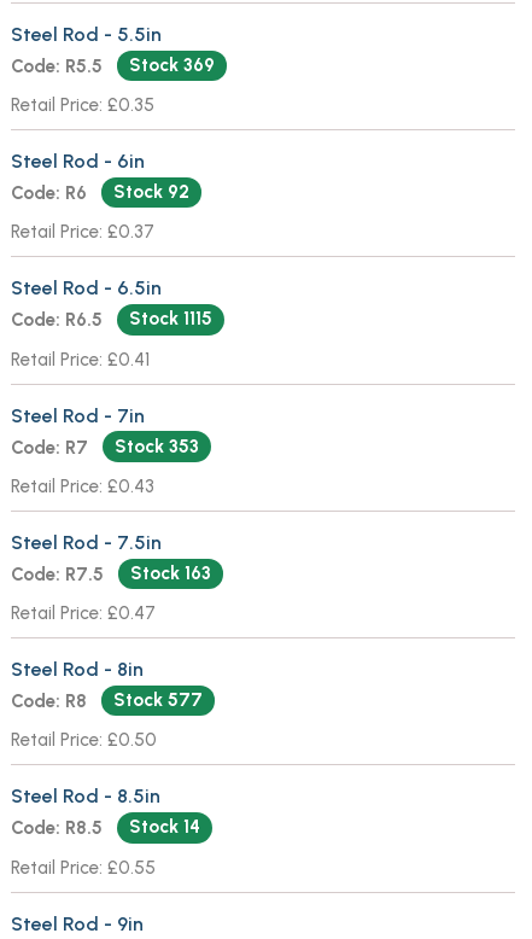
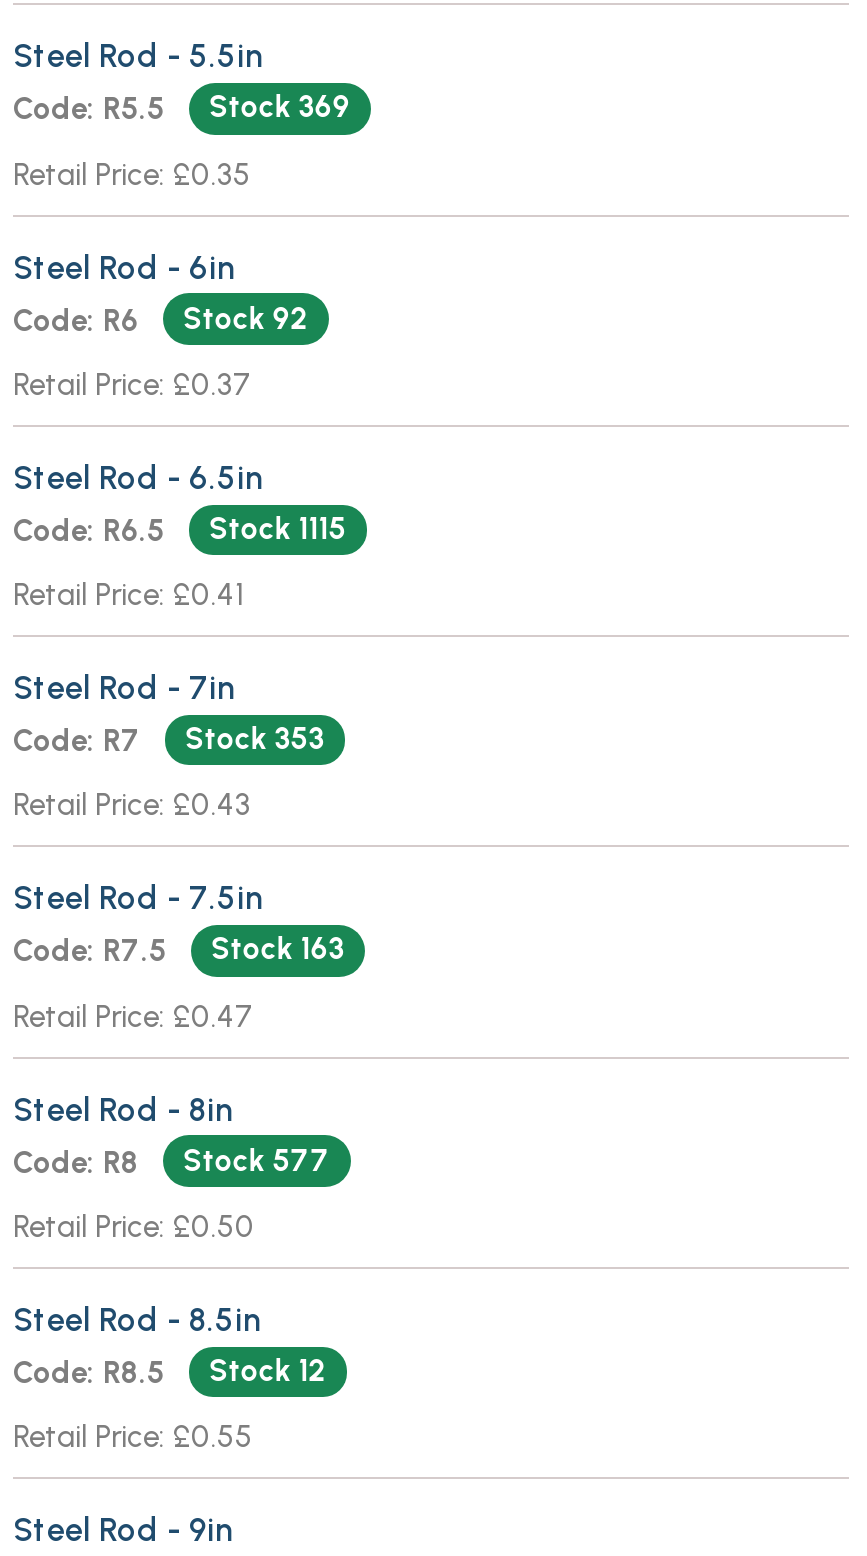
[11,816,200,839] Code: R8.5 Stock 14 -> [13,1352,327,1390] Code: R8.5 Stock 12

